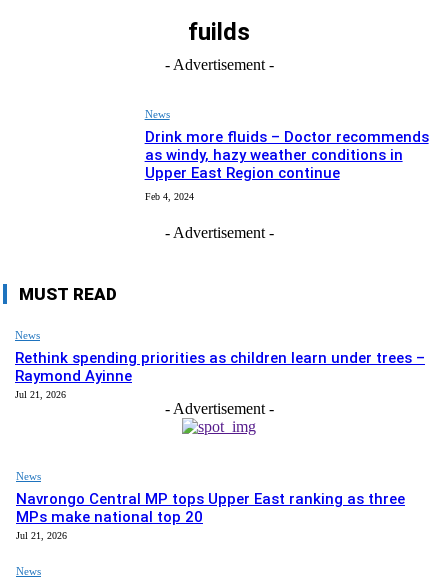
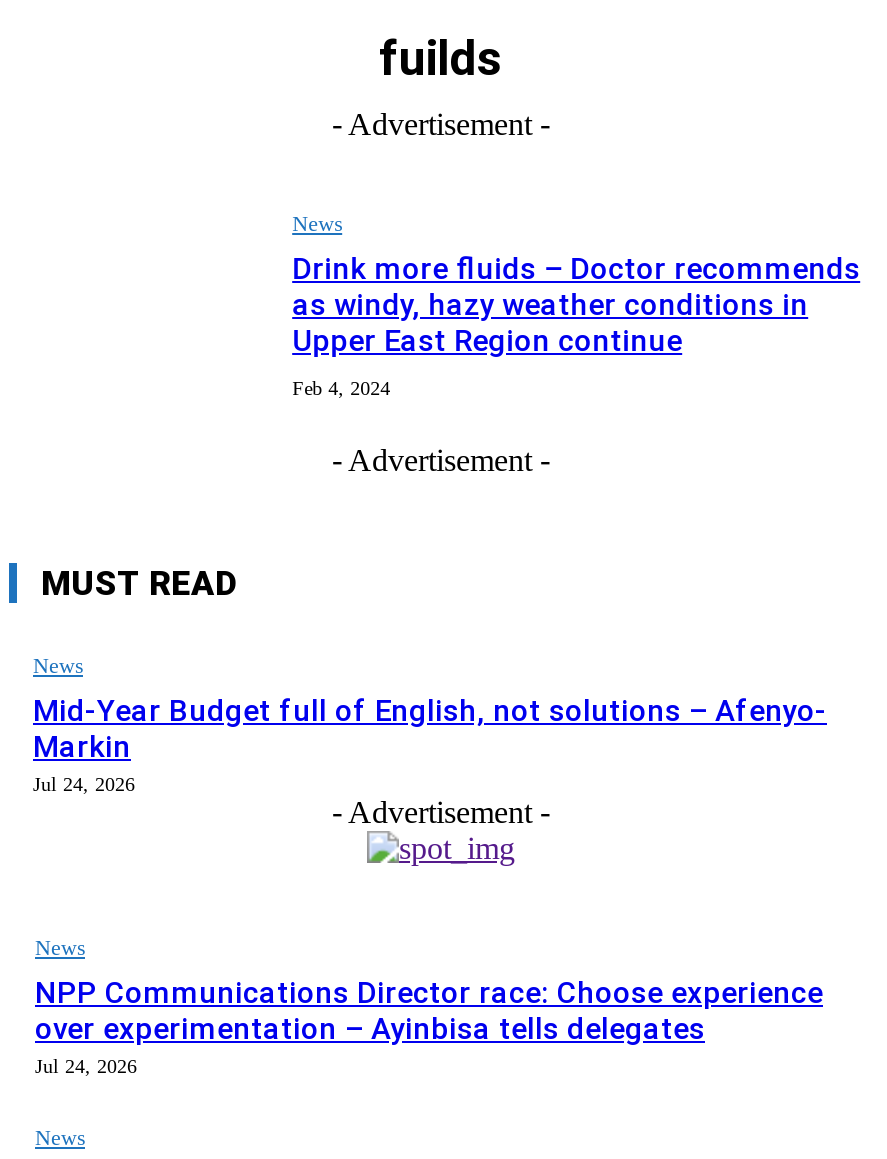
[15,349,425,400] Rethink spending priorities as children learn under trees – | Raymond Ayinne | Jul 21, 2026 -> [33,693,827,795] Mid-Year Budget full of English, not solutions – Afenyo- | Markin | Jul 24, 2026
[16,490,405,541] Navrongo Central MP tops Upper East ranking as three | MPs make national top 20 | Jul 21, 2026 -> [35,975,823,1077] NPP Communications Director race: Choose experience | over experimentation – Ayinbisa tells delegates | Jul 24, 2026

